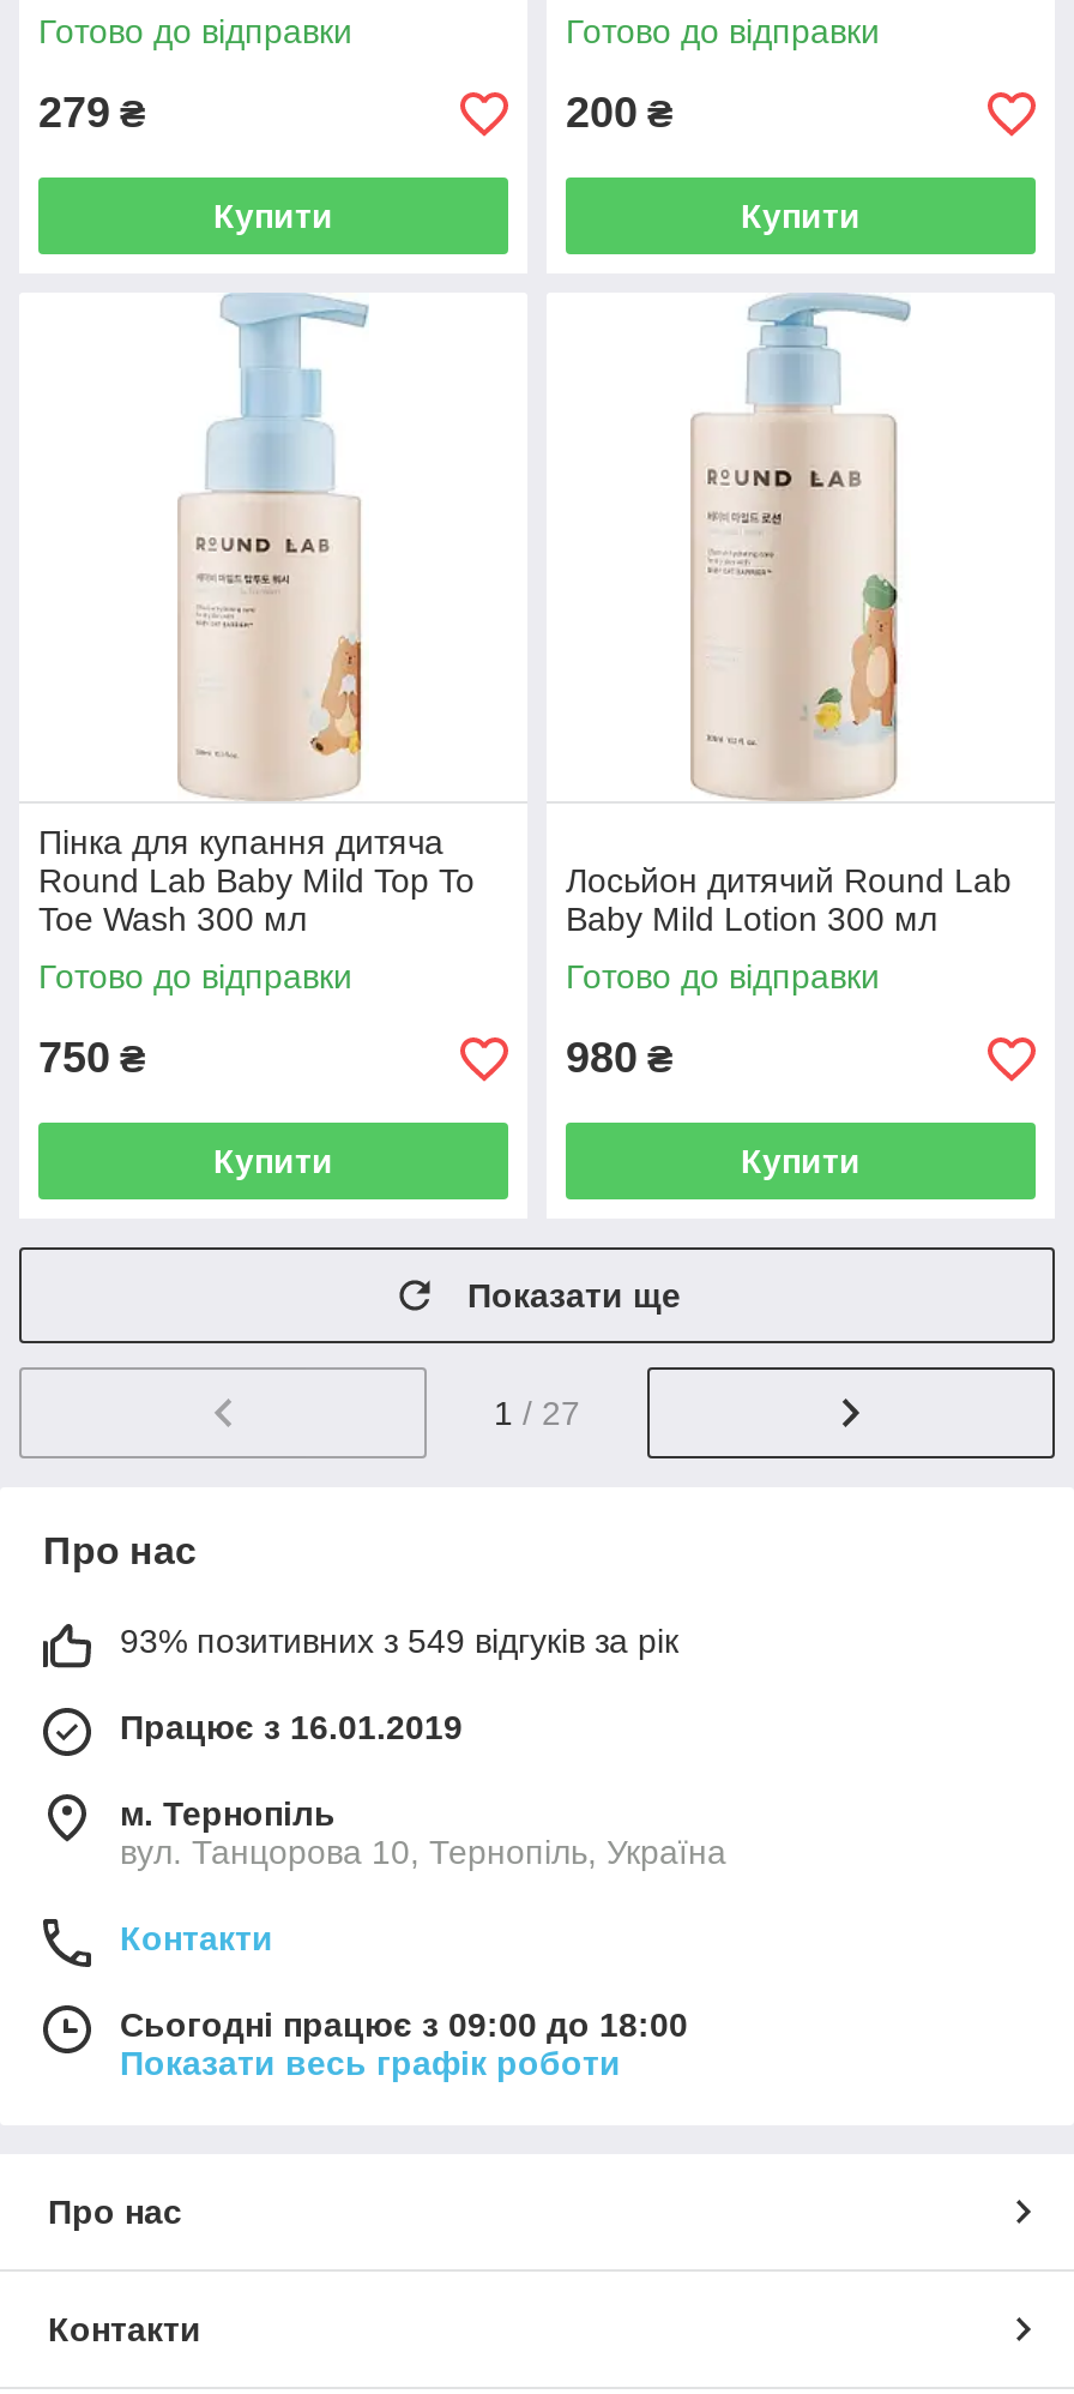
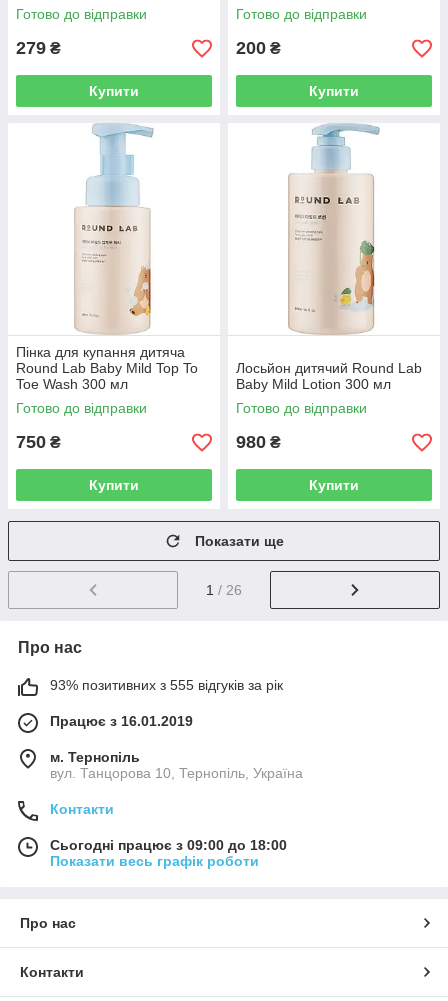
[494,1394,580,1432] 1 / 27 -> [206,582,242,598] 1 / 26
[120,1622,678,1660] 93% позитивних з 549 відгуків за рік -> [50,677,283,693] 93% позитивних з 555 відгуків за рік

